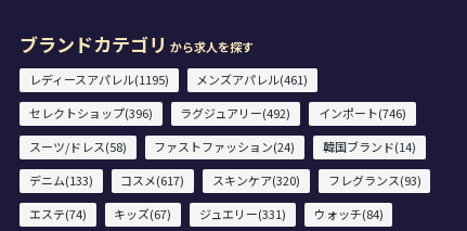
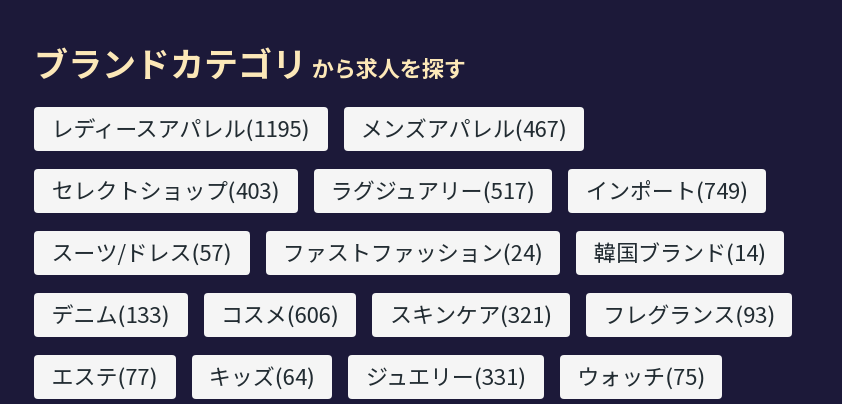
[197,70,308,88] メンズアパレル(461) -> [361,111,567,143] メンズアパレル(467)
[29,104,153,121] セレクトショップ(396) -> [52,173,280,205] セレクトショップ(403)
[180,104,291,121] ラグジュアリー(492) -> [331,173,535,205] ラグジュアリー(517)
[319,104,406,121] インポート(746) -> [586,173,748,205] インポート(749)
[29,138,127,155] スーツ/ドレス(58) -> [52,235,232,267] スーツ/ドレス(57)
[121,171,185,189] コスメ(617) -> [221,297,339,329] コスメ(606)
[212,171,300,189] スキンケア(320) -> [390,297,552,329] スキンケア(321)
[29,205,86,222] エステ(74) -> [52,359,158,391] エステ(77)
[114,205,172,222] キッズ(67) -> [209,359,315,391] キッズ(64)
[314,205,383,222] ウォッチ(84) -> [577,359,705,391] ウォッチ(75)

